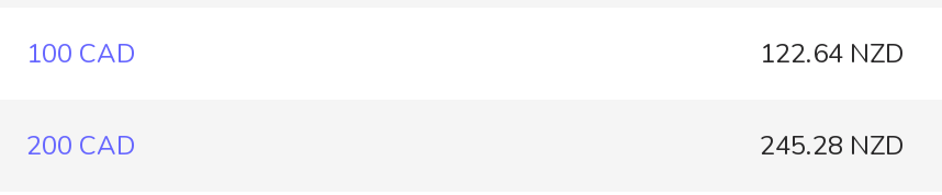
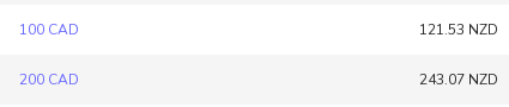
[760,36,905,71] 122.64 NZD -> [419,20,498,39] 121.53 NZD
[760,128,905,163] 245.28 NZD -> [419,70,498,89] 243.07 NZD

